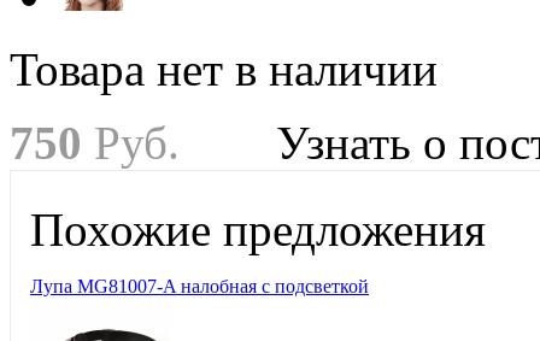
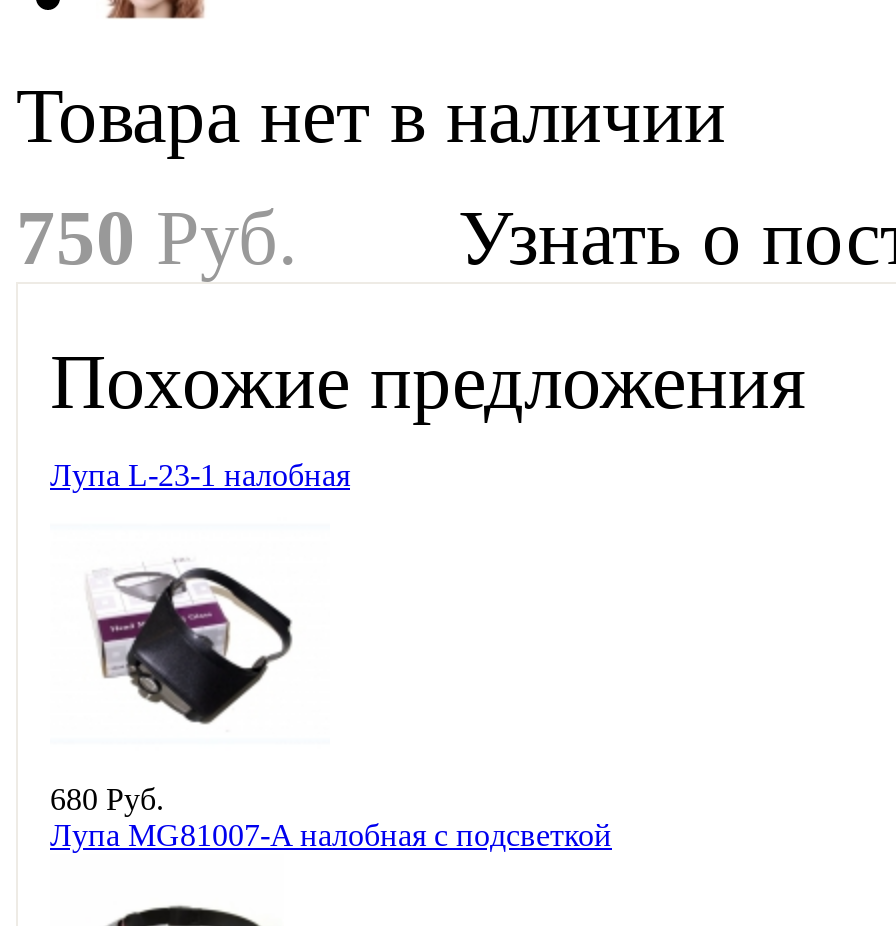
none -> [50,458,350,492] Лупа L-23-1 налобная
none -> [50,560,294,816] [image] | 680 Руб.

